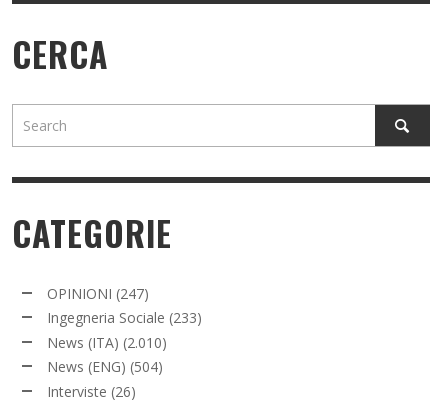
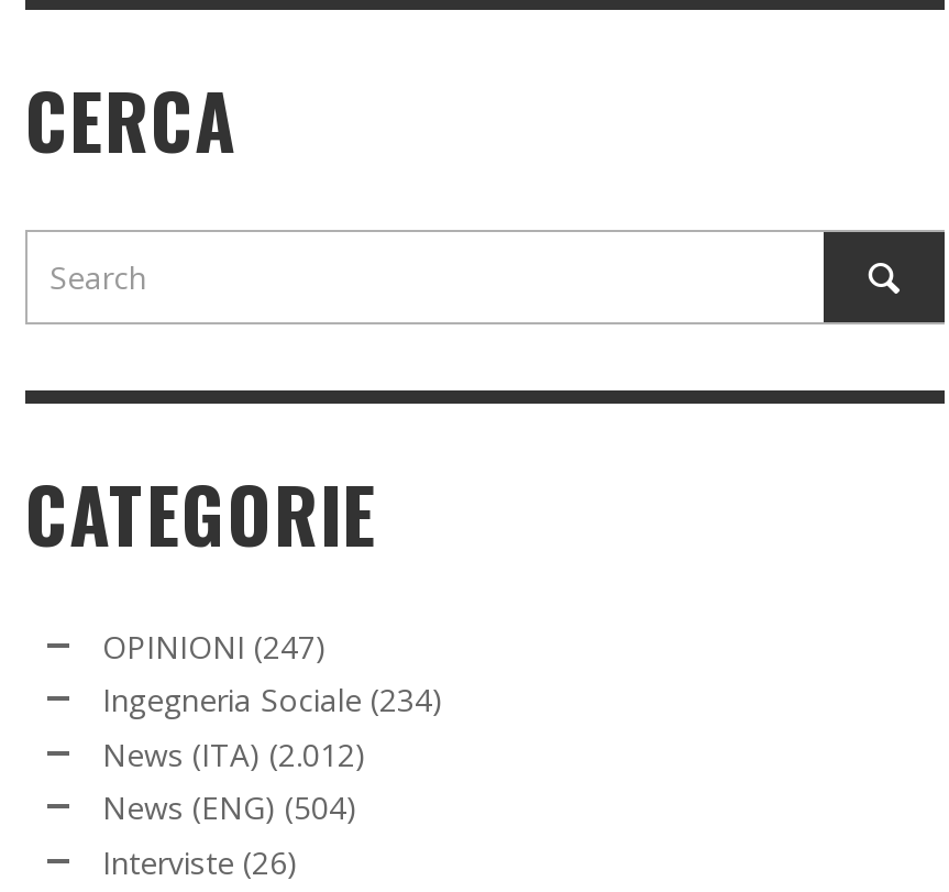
[47,308,202,327] Ingegneria Sociale (233) -> [102,680,443,721] Ingegneria Sociale (234)
[47,333,167,352] News (ITA) (2.010) -> [102,733,366,775] News (ITA) (2.012)

